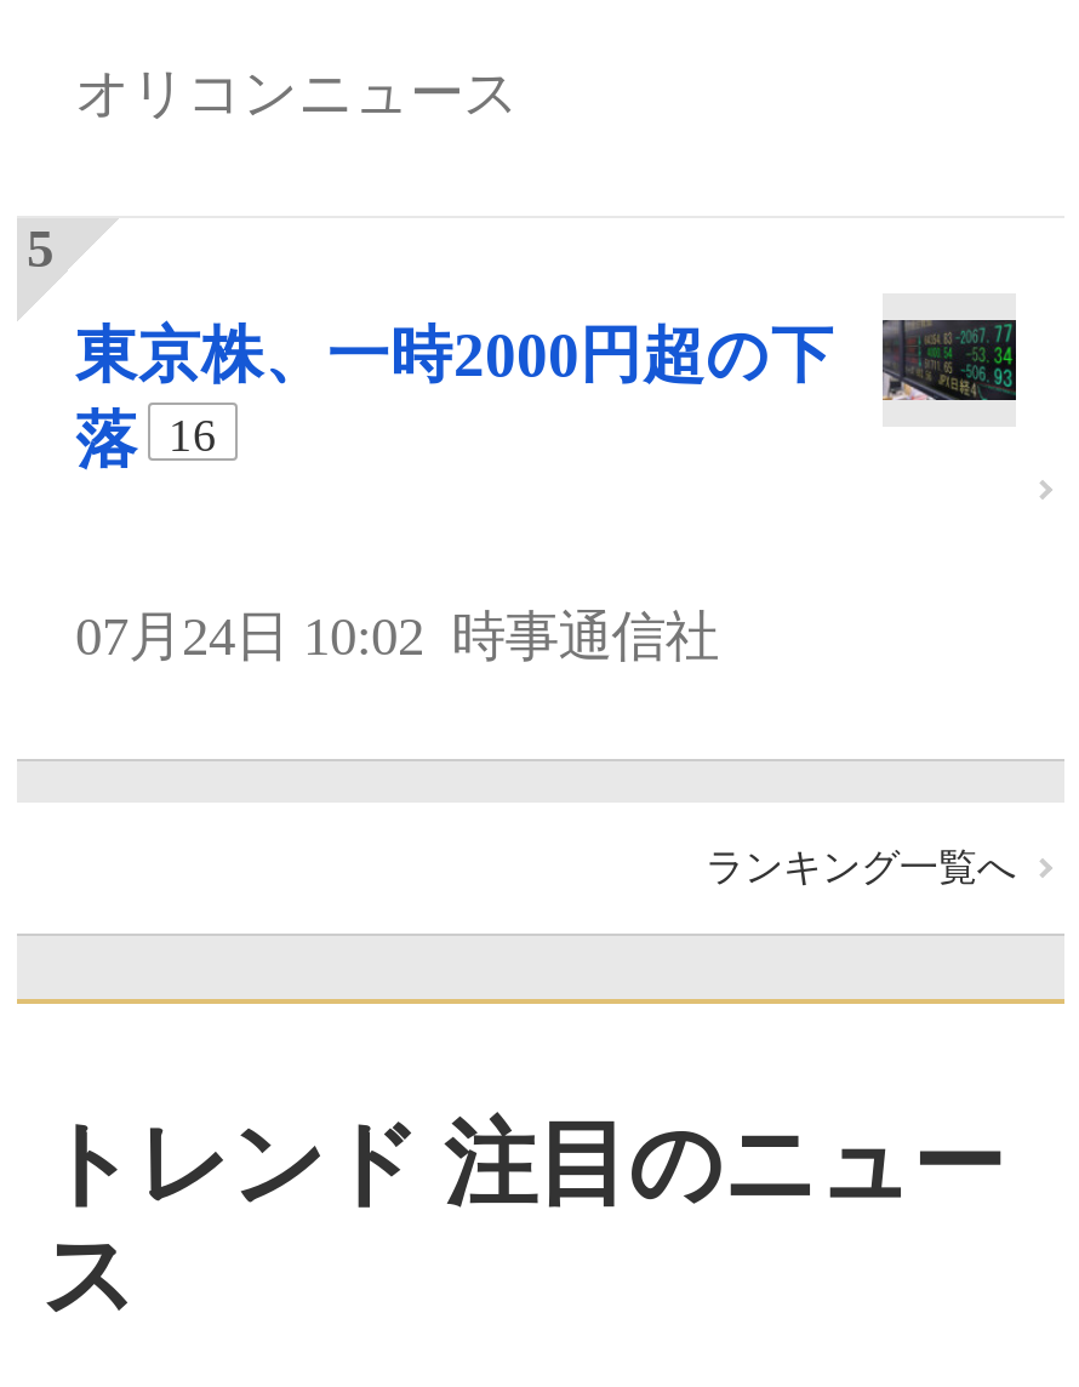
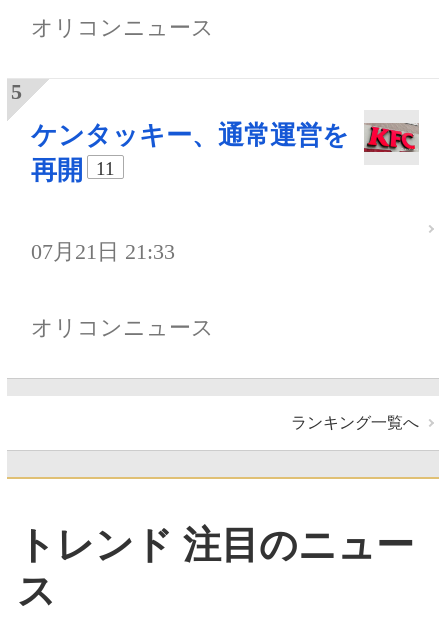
[75,318,1018,666] [image] | 東京株、一時2000円超の下 | 落 16 | 07月24日 10:02 時事通信社 -> [31,121,419,339] [image] | ケンタッキー、通常運営を | 再開 | 11 | 07月21日 21:33 | オリコンニュース

